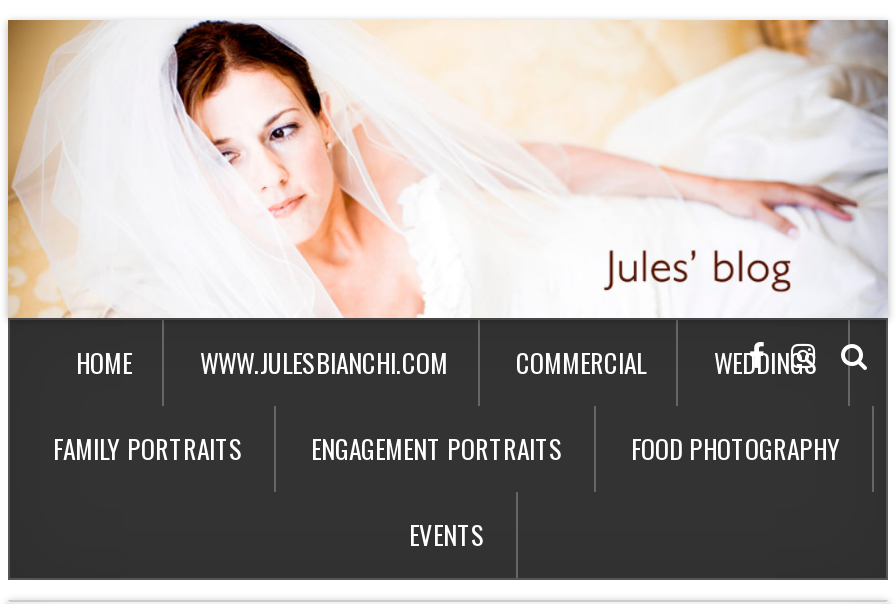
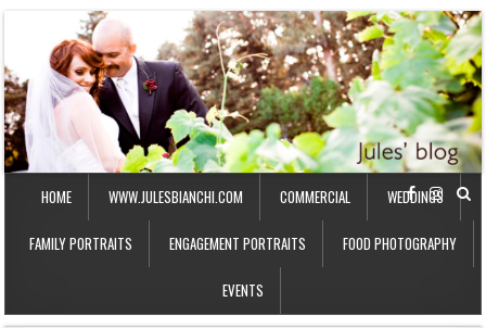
[6,18,890,320] [image] -> [3,10,483,174] [image]

